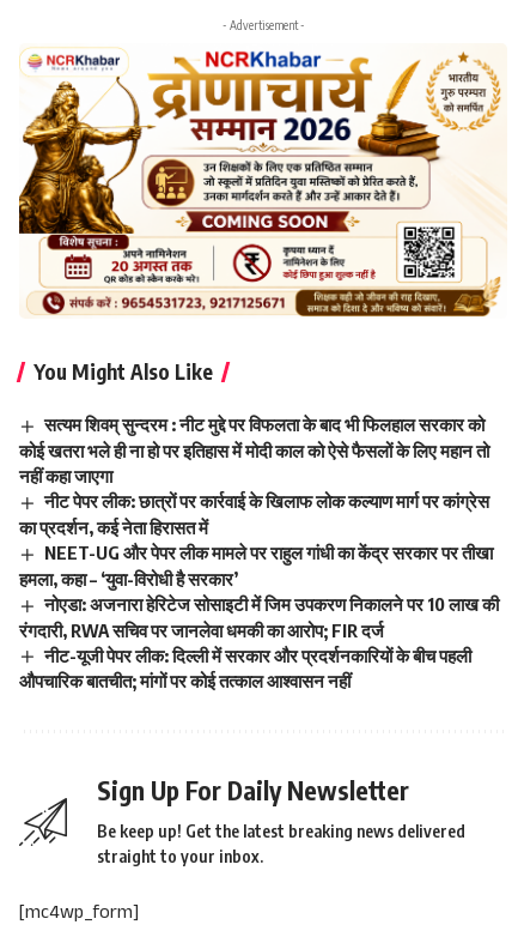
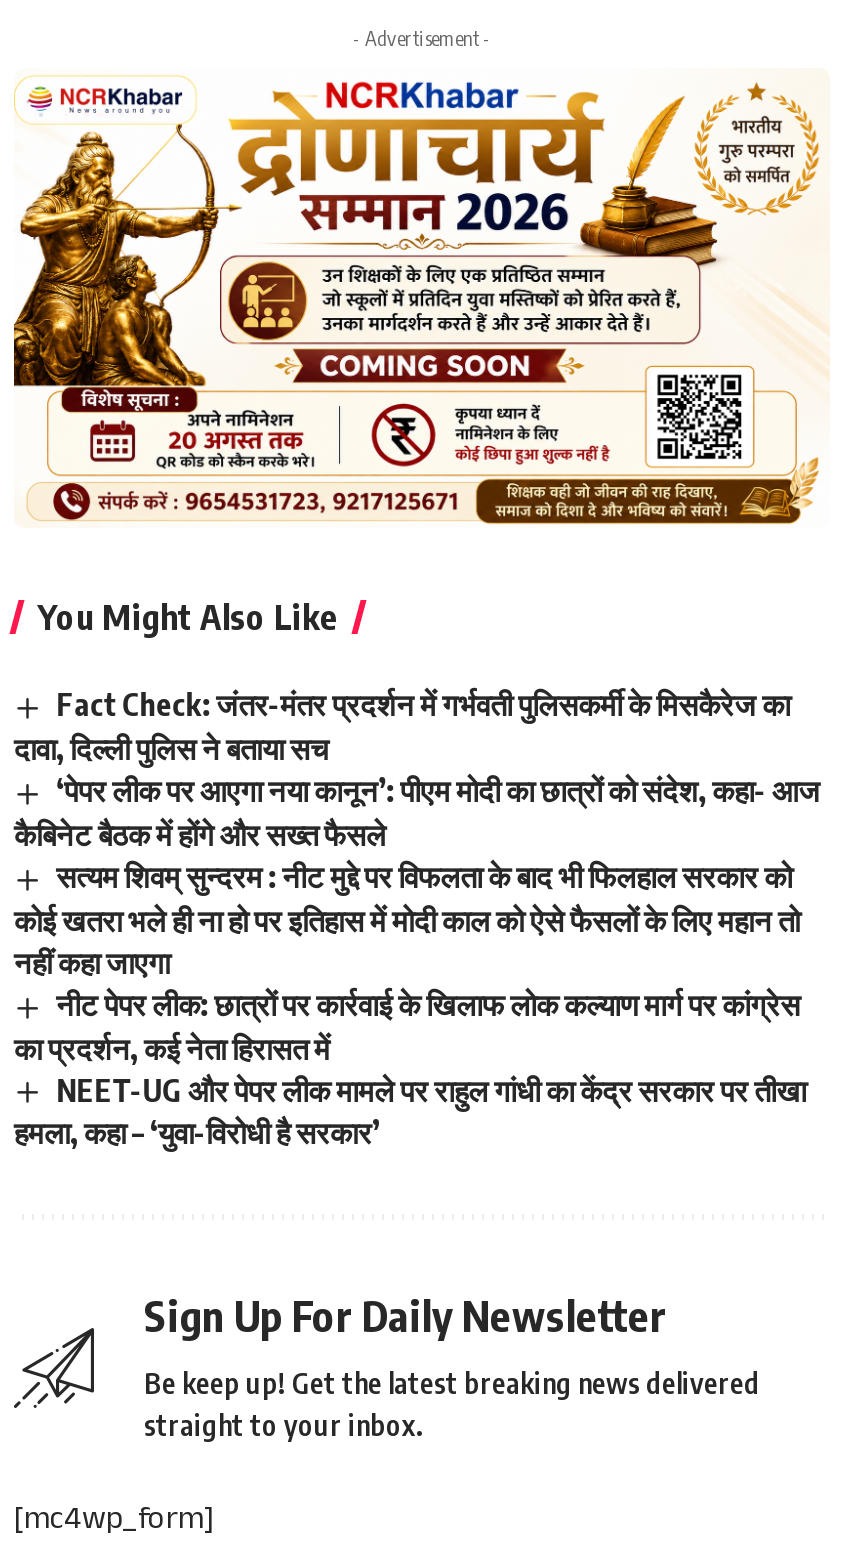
none -> [14,686,820,852] Fact Check: जंतर-मंतर प्रदर्शन में गर्भवती पुलिसकर्मी के मिसकैरेज का | दावा, दिल्ली पुलिस ने बताया सच | ‘पेपर लीक पर आएगा नया कानून’: पीएम मोदी का छात्रों को संदेश, कहा- आज | कैबिनेट बैठक में होंगे और सख्त फैसले
moved [19,413,493,589] -> [14,858,806,1151]: सत्यम शिवम् सुन्दरम : नीट मुद्दे पर विफलता के बाद भी फिलहाल सरकार को | कोई खतरा भले ही ना हो पर इतिहास में मोदी काल को ऐसे फैसलों के लिए महान तो | नहीं कहा जाएगा | नीट पेपर लीक: छात्रों पर कार्रवाई के खिलाफ लोक कल्याण मार्ग पर कांग्रेस | का प्रदर्शन, कई नेता हिरासत में | NEET-UG और पेपर लीक मामले पर राहुल गांधी का केंद्र सरकार पर तीखा | हमला, कहा – ‘युवा-विरोधी है सरकार’
[19,593,499,692] नोएडा: अजनारा हेरिटेज सोसाइटी में जिम उपकरण निकालने पर 10 लाख की | रंगदारी, RWA सचिव पर जानलेवा धमकी का आरोप; FIR दर्ज | नीट-यूजी पेपर लीक: दिल्ली में सरकार और प्रदर्शनकारियों के बीच पहली | औपचारिक बातचीत; मांगों पर कोई तत्काल आश्वासन नहीं -> none

